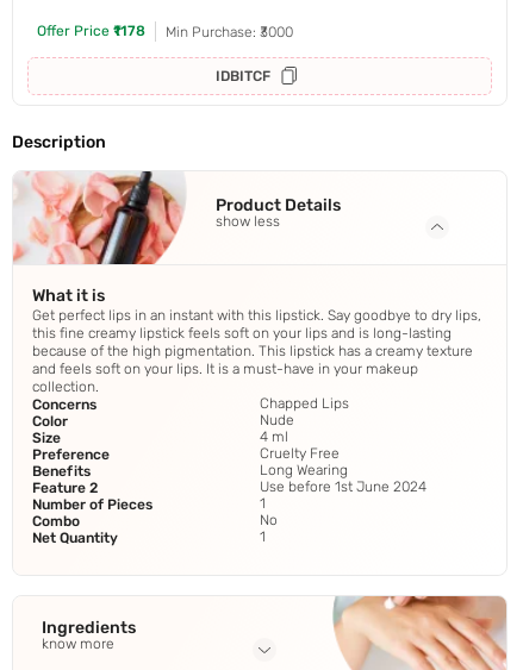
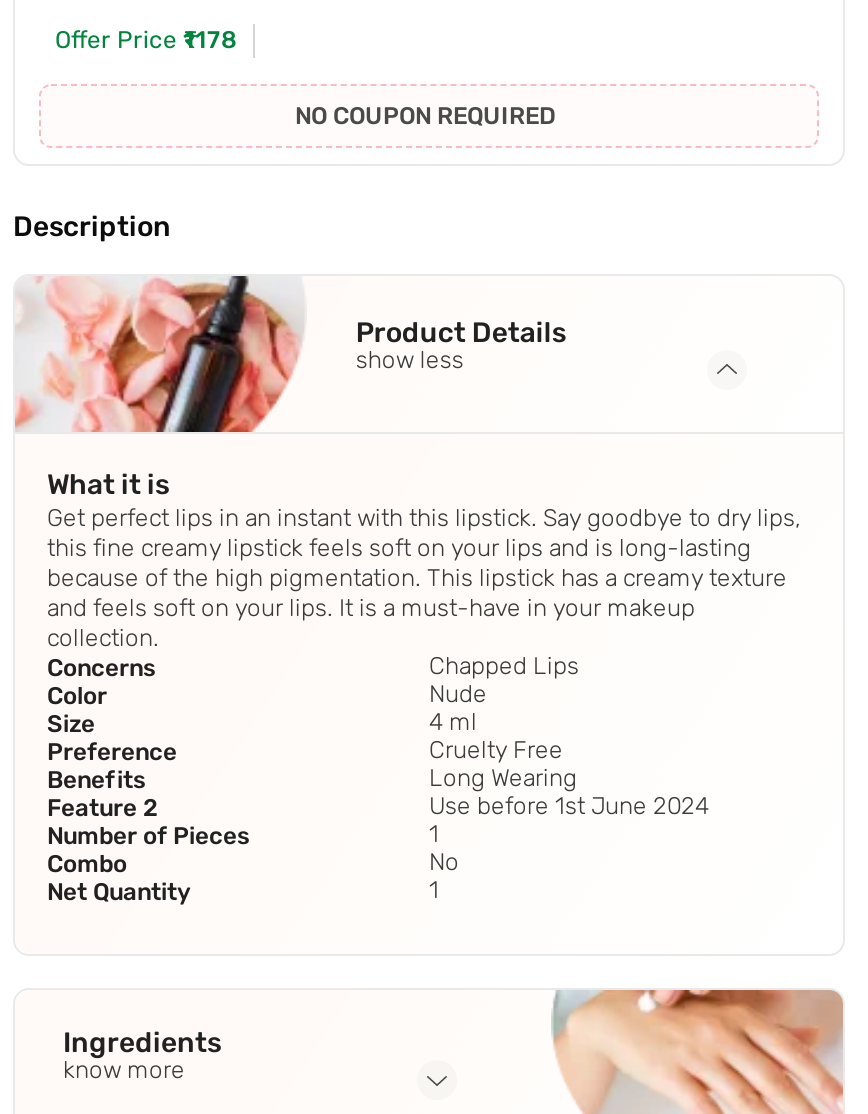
[166,24,293,85] Min Purchase: ₹3000 | IDBITCF -> [295,103,555,131] NO COUPON REQUIRED

